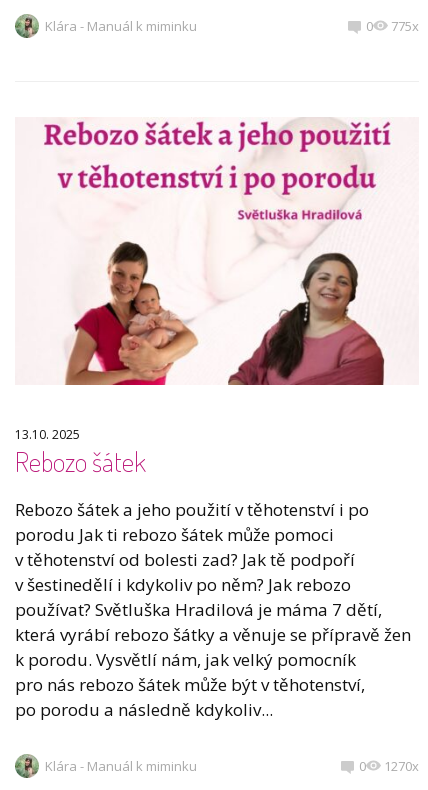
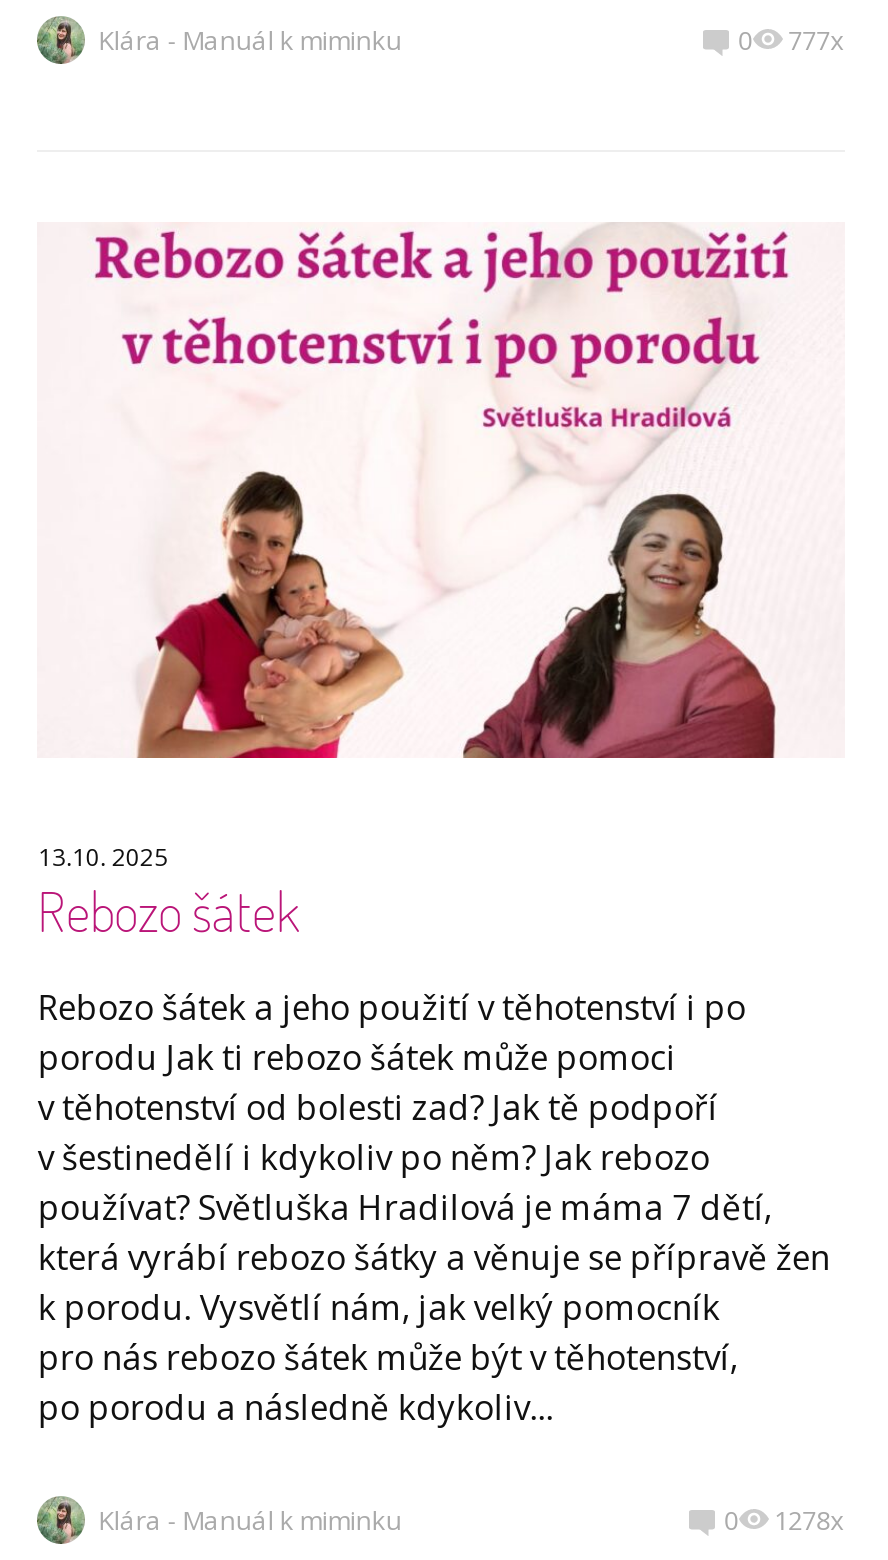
[391,17,419,35] 775x -> [788,21,844,57] 777x
[384,757,419,775] 1270x -> [774,1503,844,1539] 1278x

